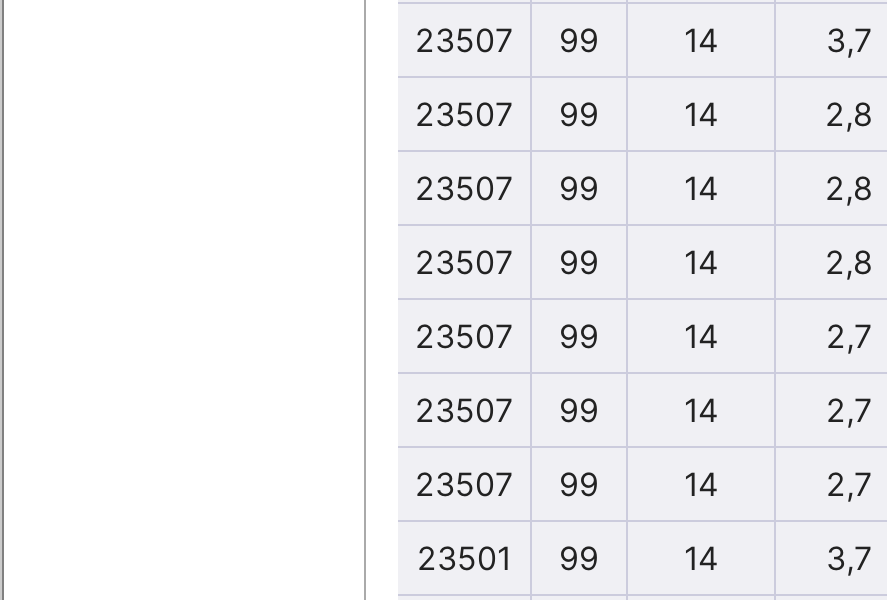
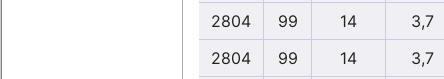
[415,21,599,61] 23507 99 -> [211,11,297,31] 2804 99
[415,95,873,579] 23507 | 99 | 14 | 2,8 | 23507 | 99 | 14 | 2,8 | 23507 | 99 | 14 | 2,8 | 23507 | 99 | 14 | 2,7 | 23507 | 99 | 14 | 2,7 | 23507 | 99 | 14 | 2,7 | 23501 -> [211,48,251,68] 2804

